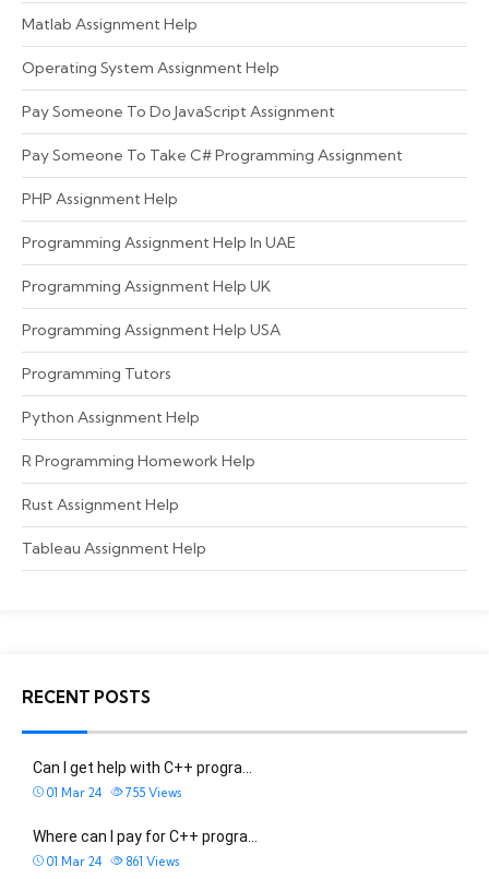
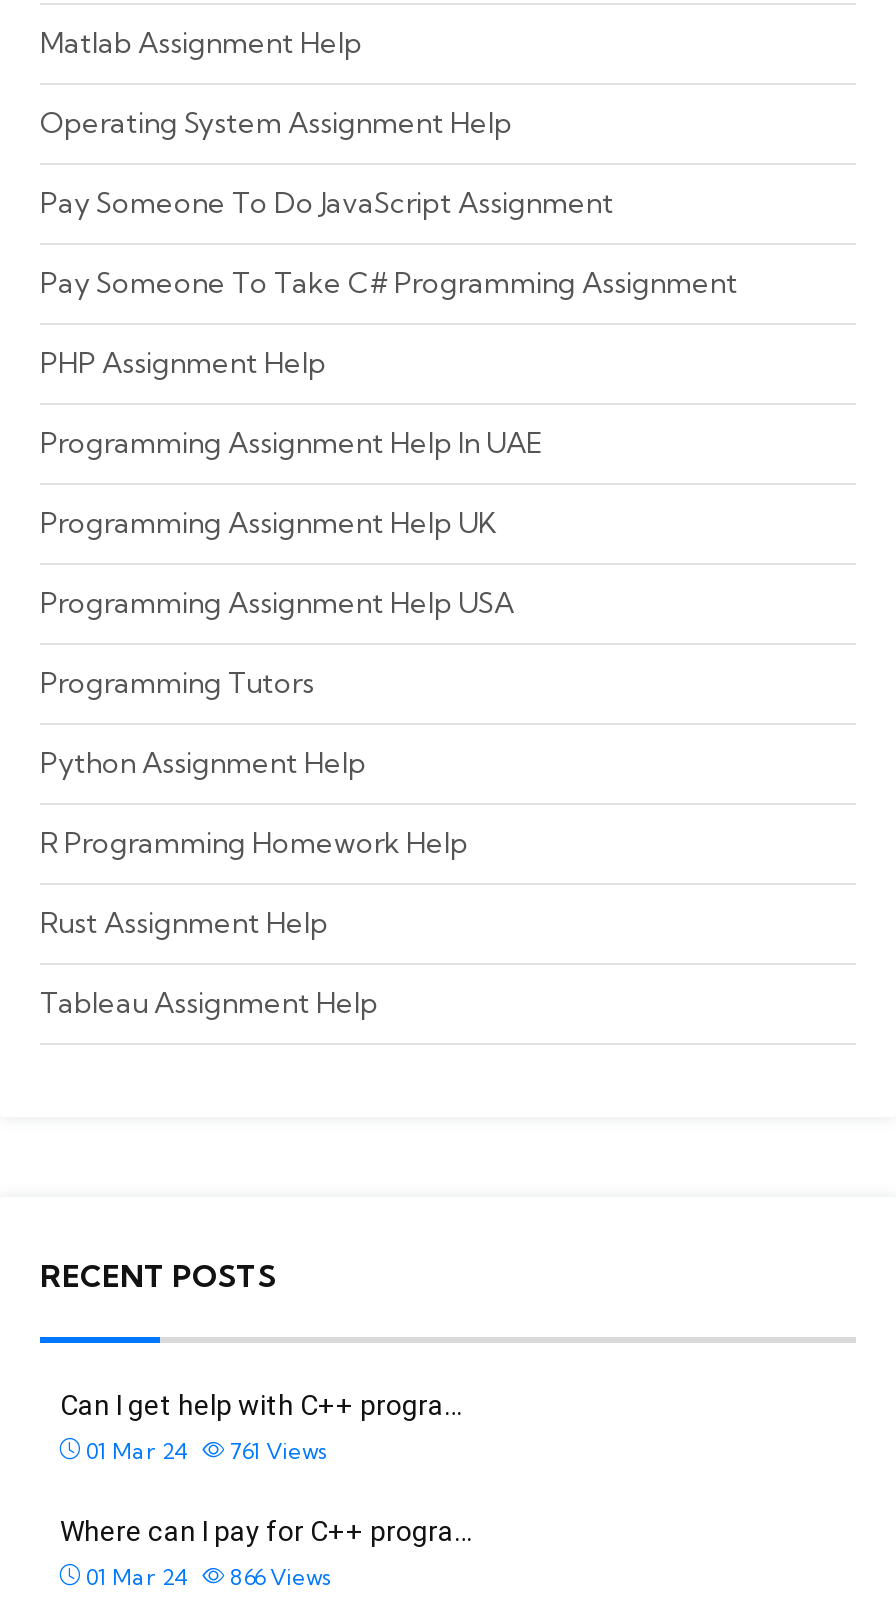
[47,785,181,800] 01 Mar 24 755 Views -> [86,1436,326,1464] 01 Mar 24 761 Views
[47,853,179,869] 01 Mar 24 861 Views -> [86,1562,330,1590] 01 Mar 24 866 Views

